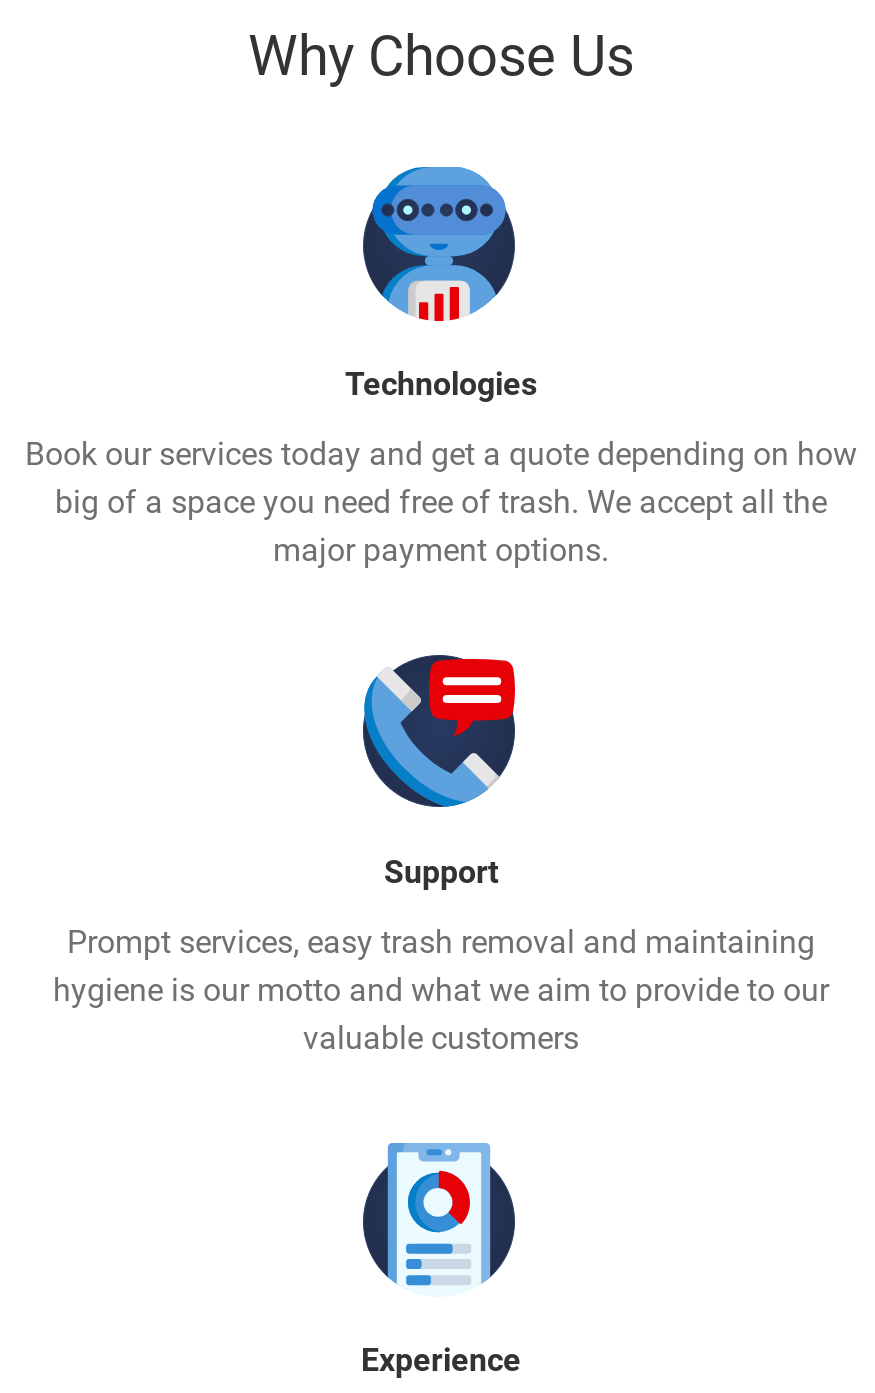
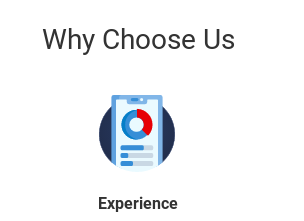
[25,169,857,568] [image] | Technologies | Book our services today and get a quote depending on how | big of a space you need free of trash. We accept all the | major payment options. -> none
[53,653,829,1056] [image] | Support | Prompt services, easy trash removal and maintaining | hygiene is our motto and what we aim to provide to our | valuable customers -> none

